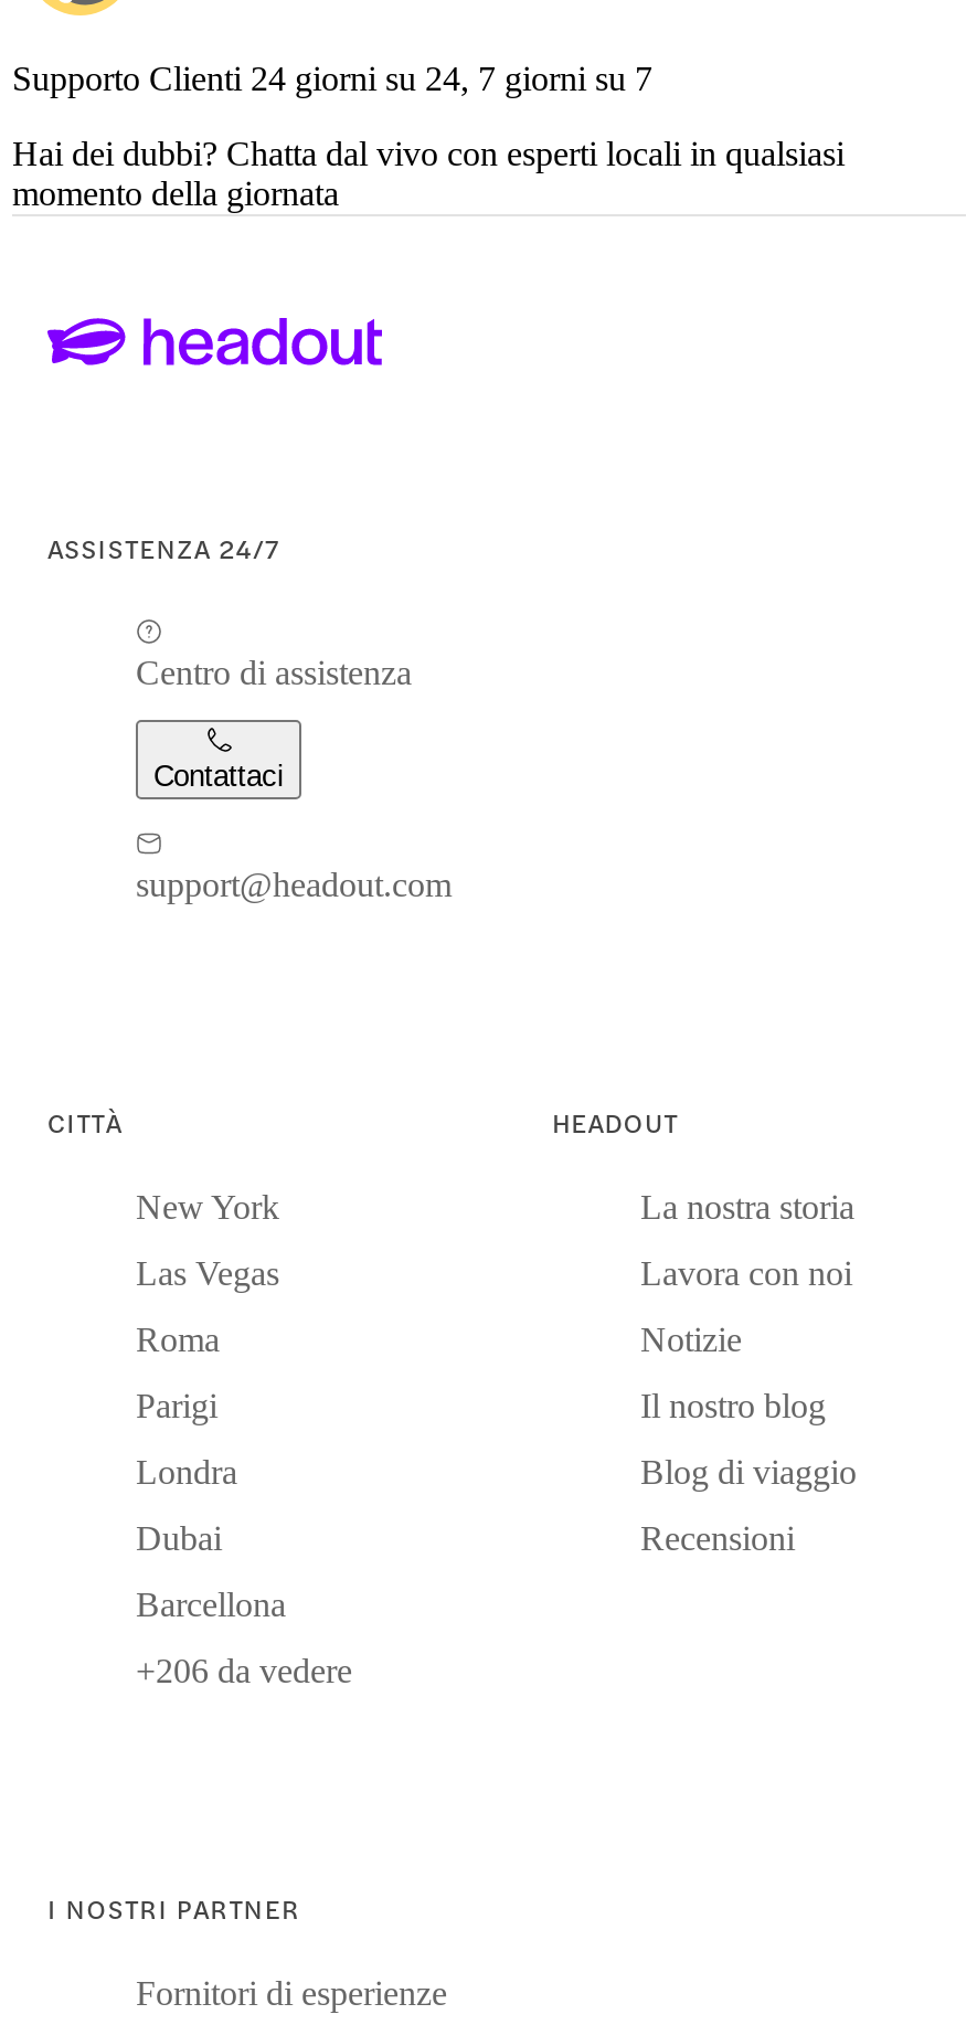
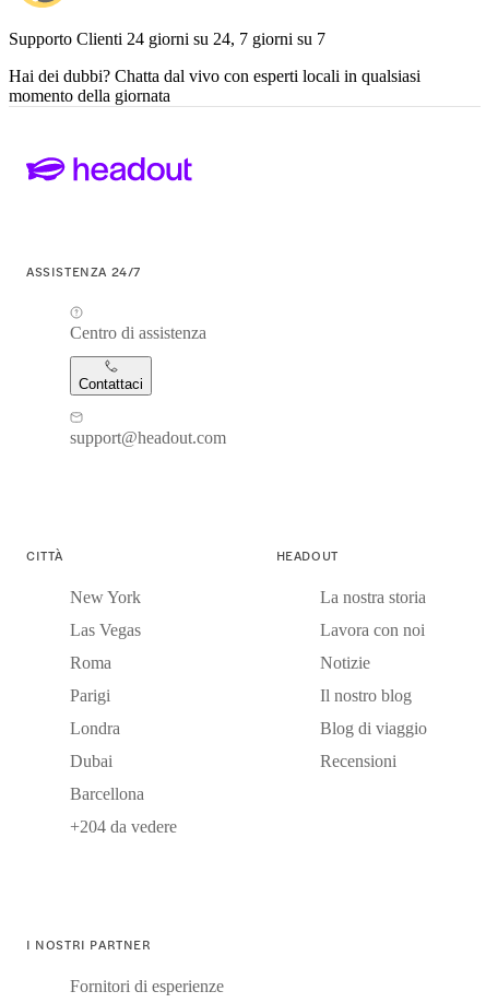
[136,1652,352,1689] +206 da vedere -> [70,817,177,836] +204 da vedere

